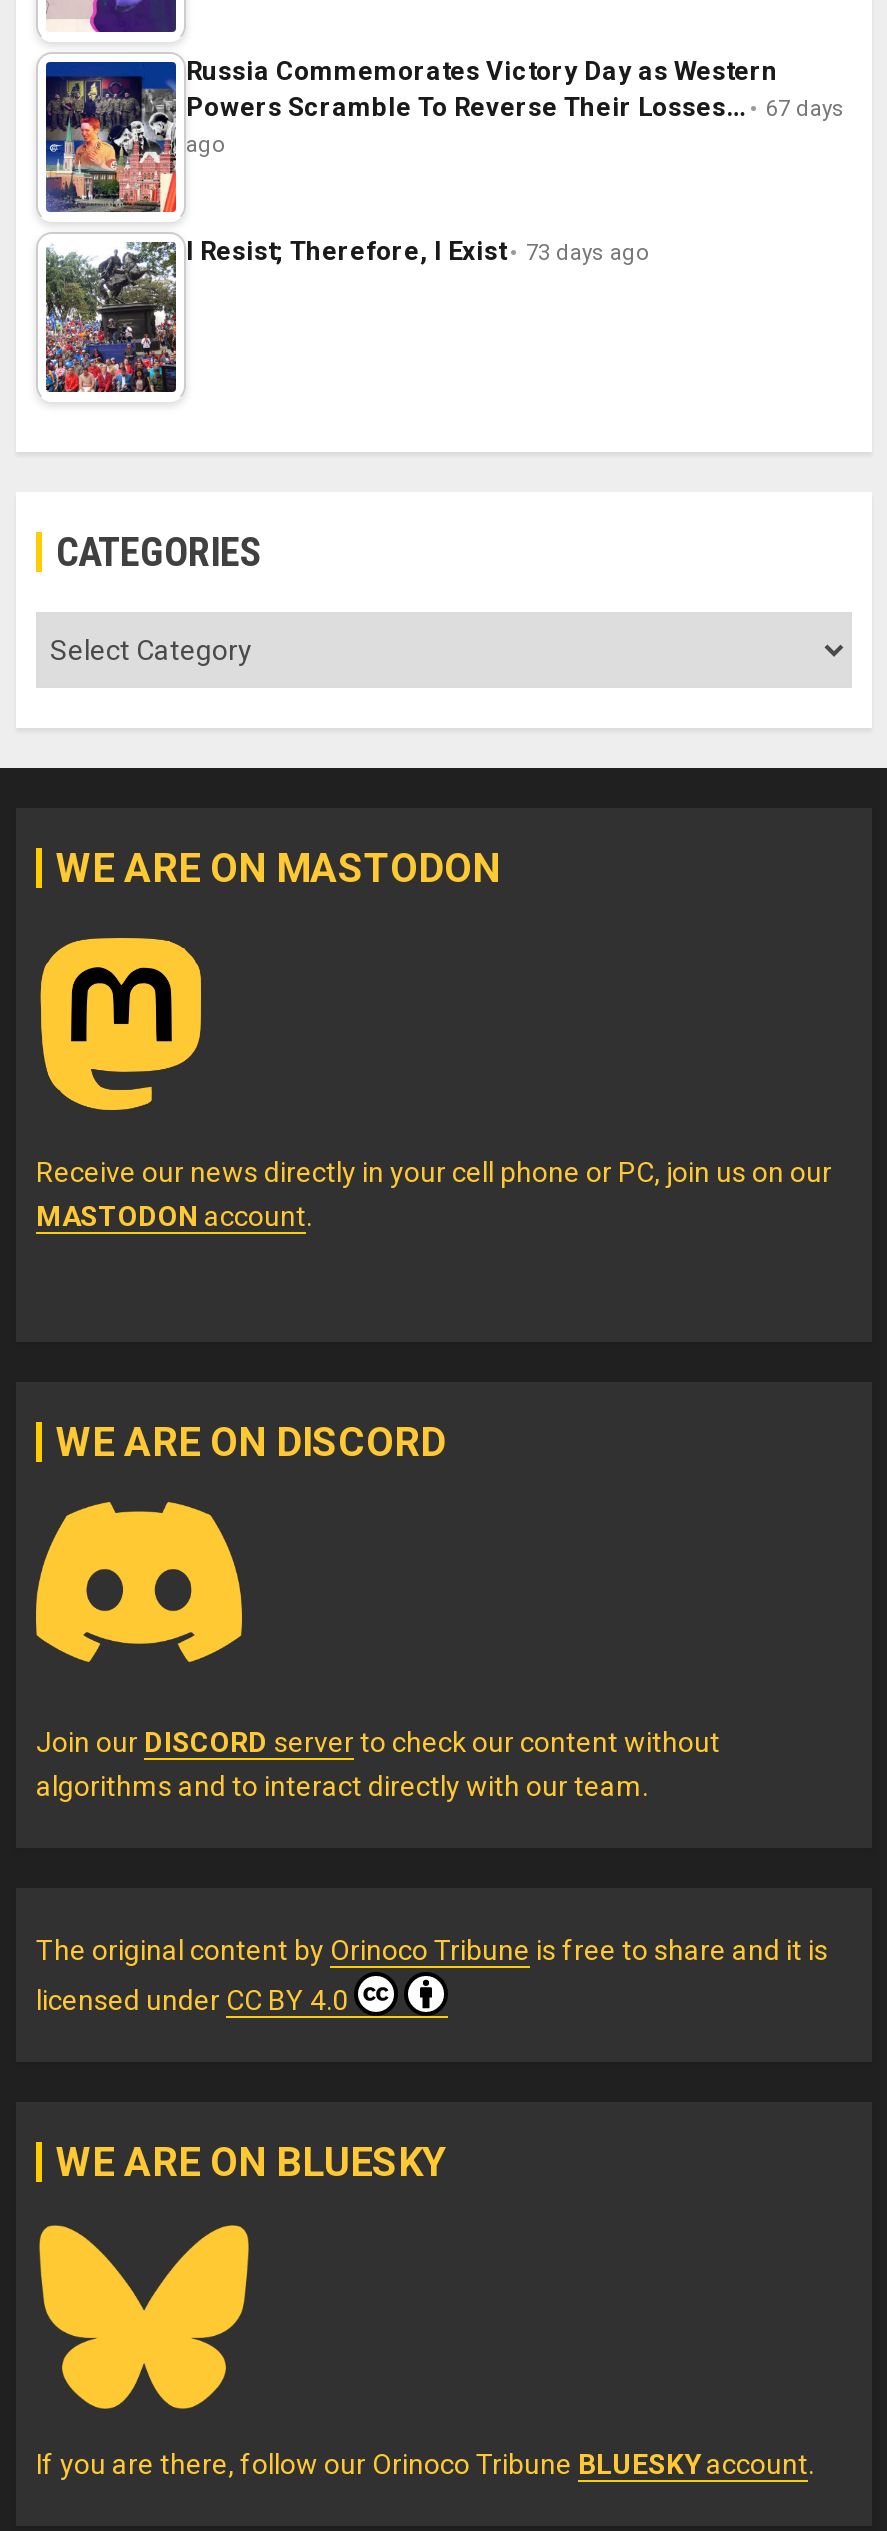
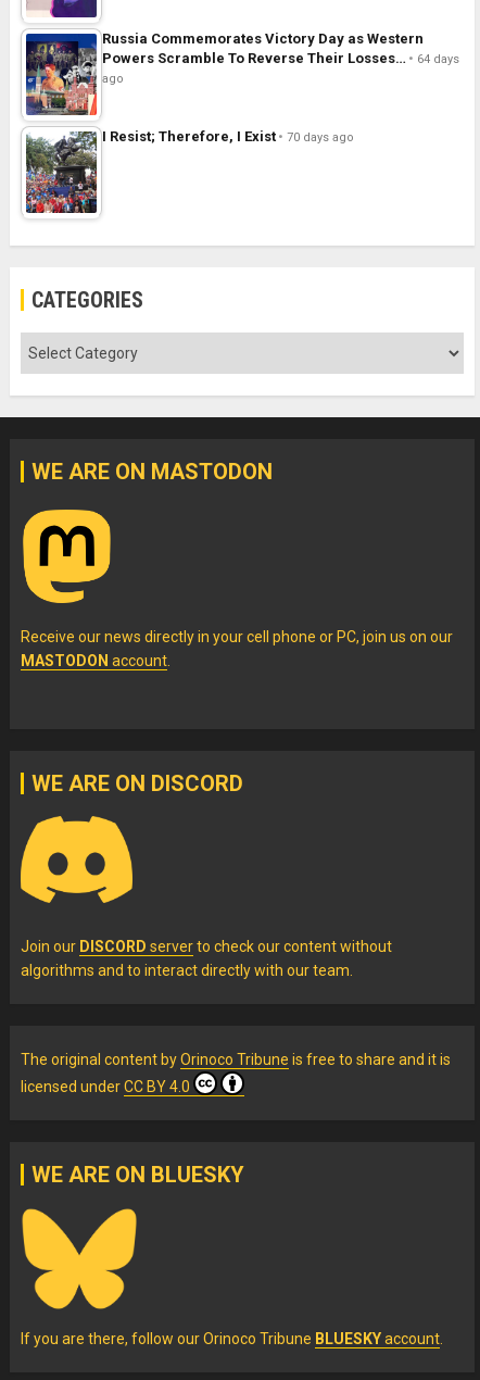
[186,93,844,123] Powers Scramble To Reverse Their Losses… 67 days -> [102,50,459,67] Powers Scramble To Reverse Their Losses… 64 days
[186,237,650,267] I Resist; Therefore, I Exist 73 days ago -> [102,129,354,145] I Resist; Therefore, I Exist 70 days ago

